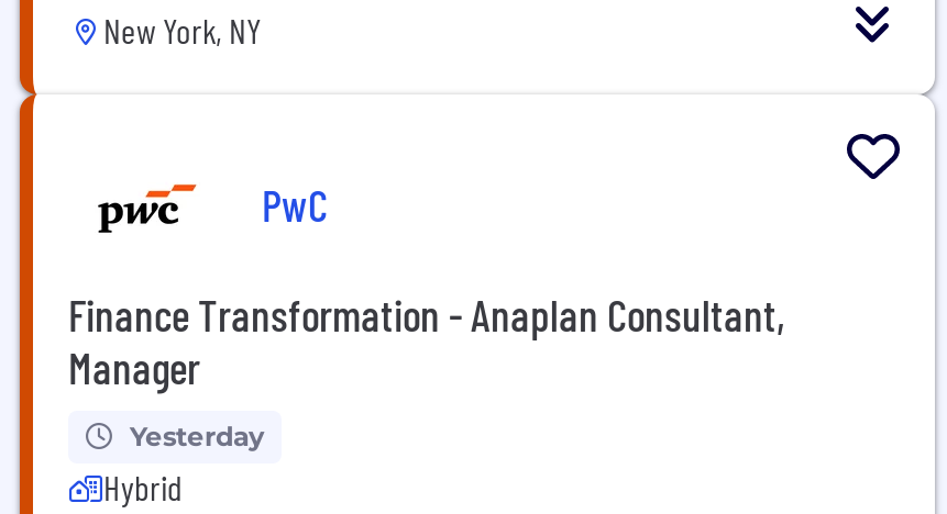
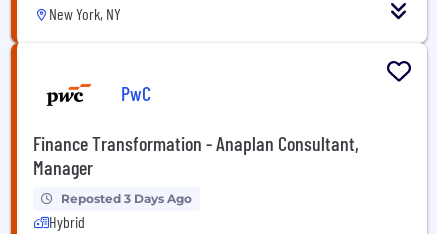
[130,419,264,452] Yesterday -> [61,191,192,206] Reposted 3 Days Ago

